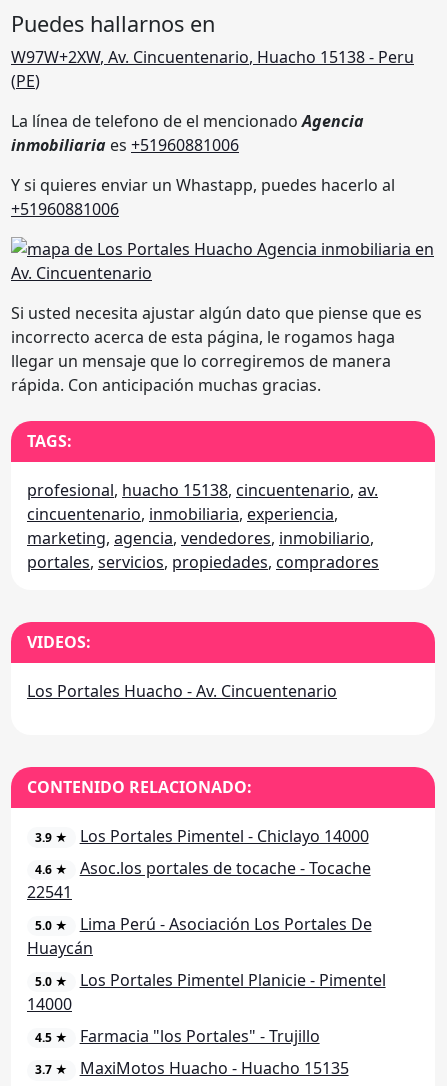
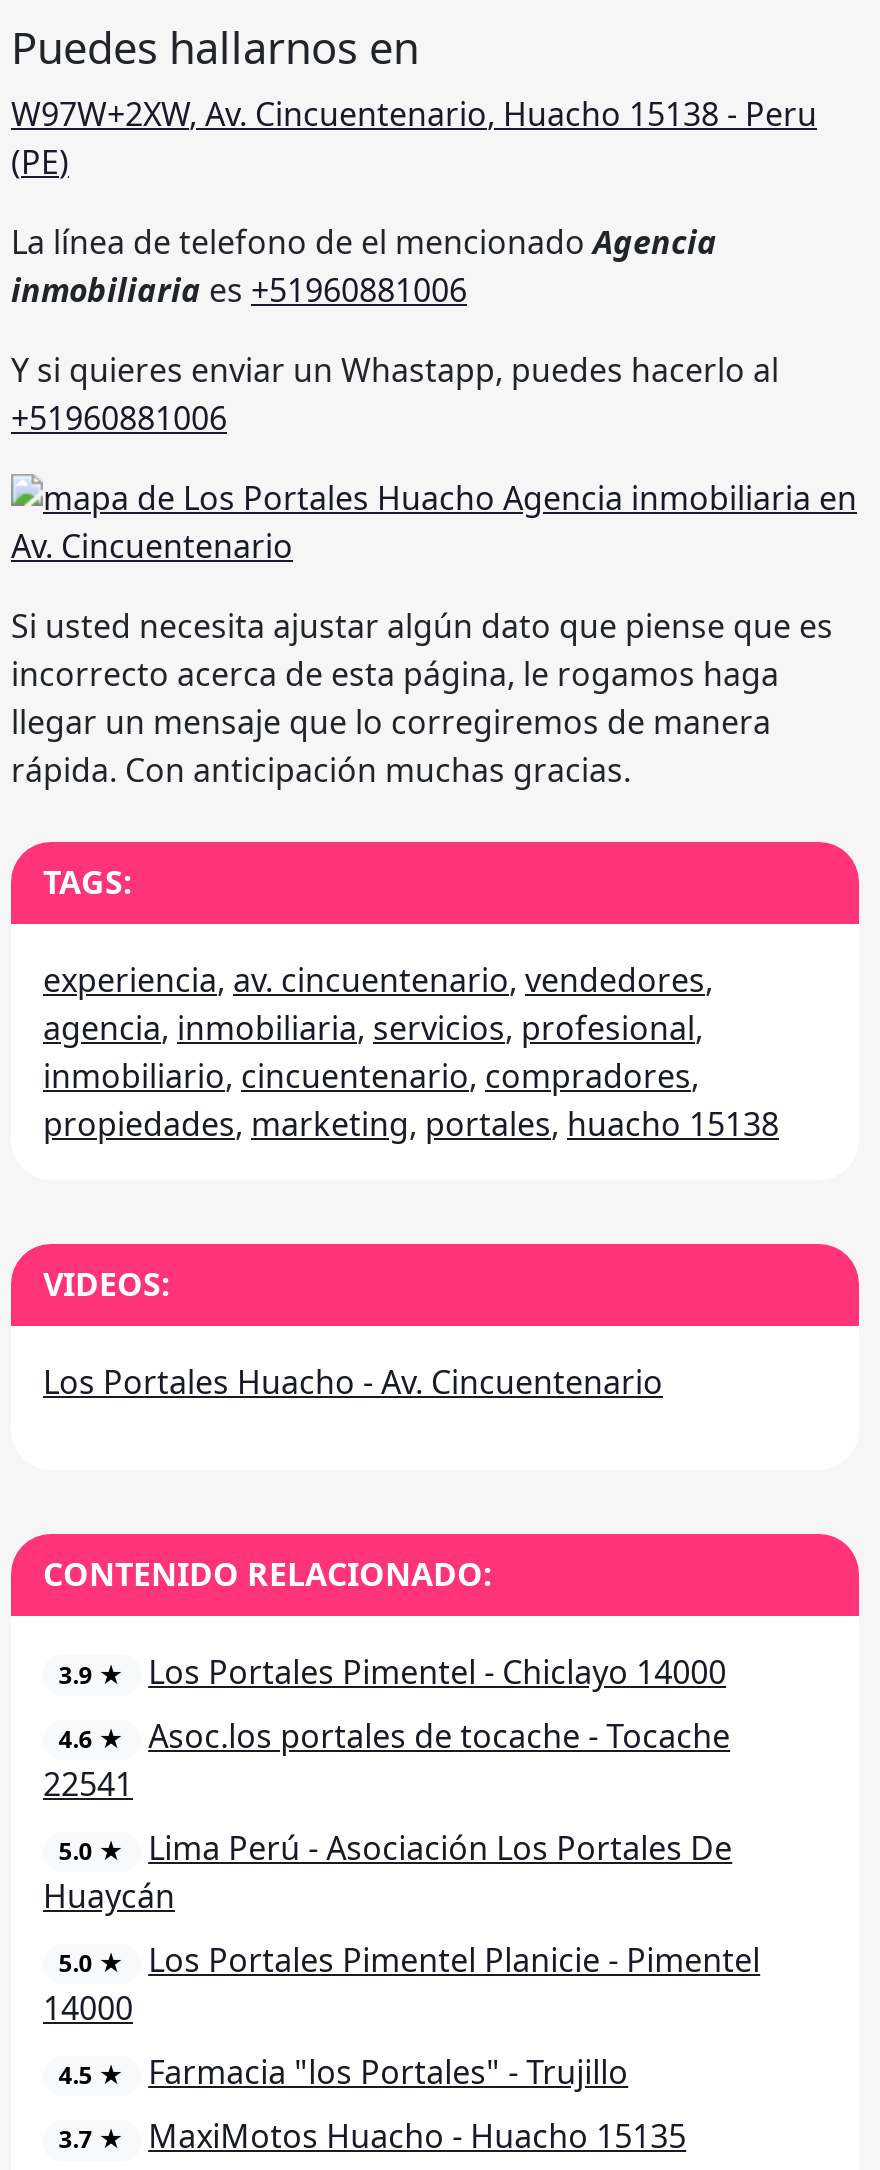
[27,478,379,572] profesional, huacho 15138, cincuentenario, av. | cincuentenario, inmobiliaria, experiencia, | marketing, agencia, vendedores, inmobiliario, | portales, servicios, propiedades, compradores -> [43,957,779,1145] experiencia, av. cincuentenario, vendedores, | agencia, inmobiliaria, servicios, profesional, | inmobiliario, cincuentenario, compradores, | propiedades, marketing, portales, huacho 15138

